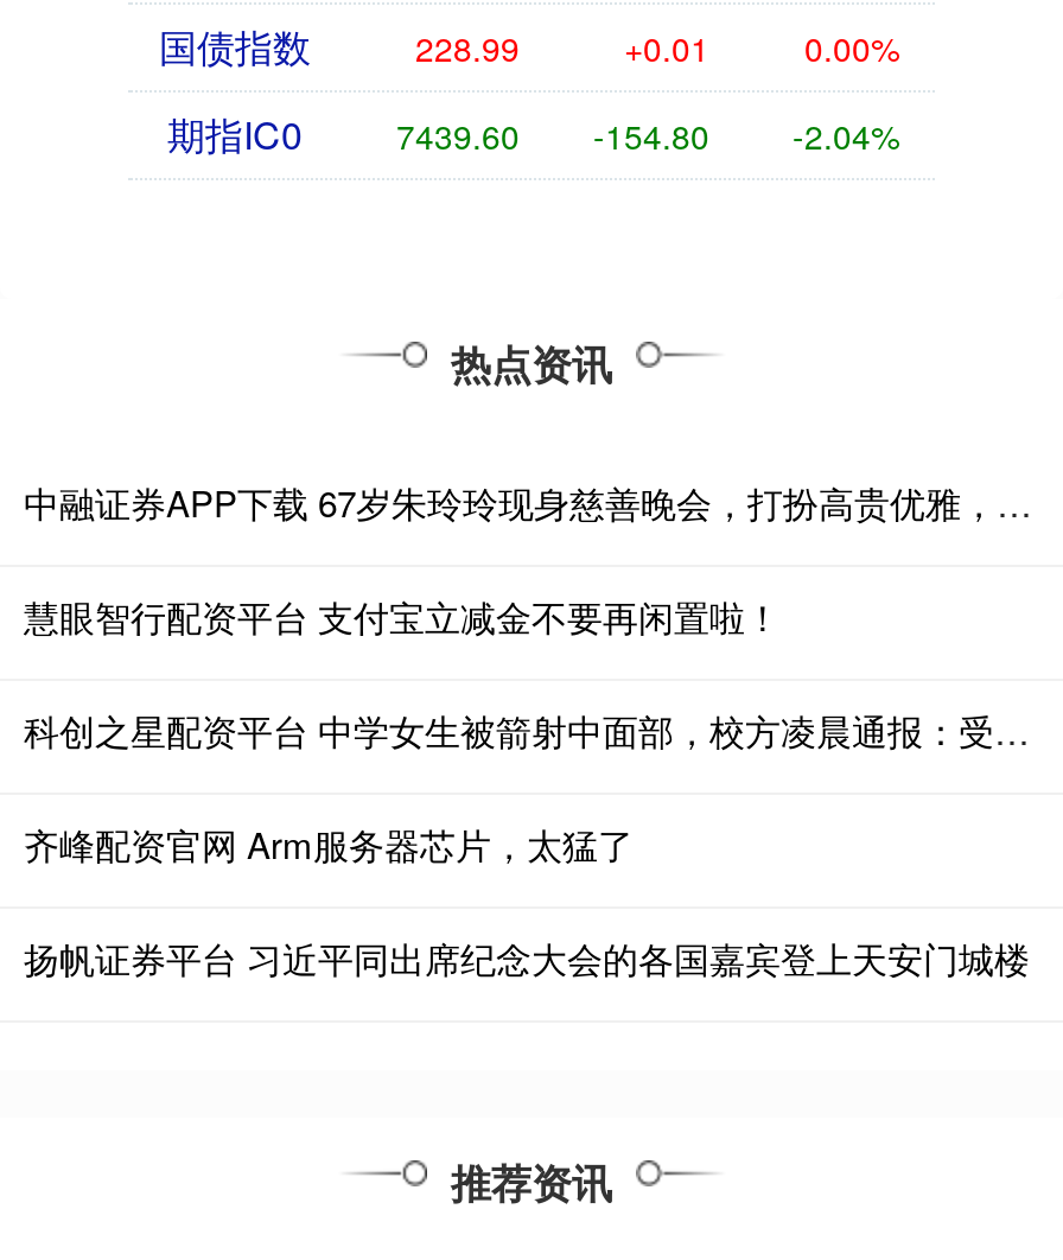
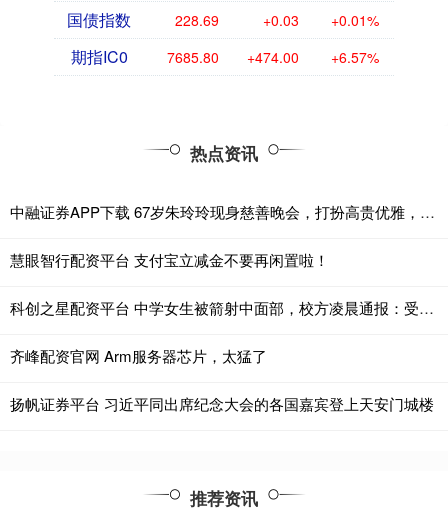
[415,24,520,72] 228.99 -> [175,10,219,30] 228.69
[624,24,709,72] +0.01 -> [263,10,299,30] +0.03
[804,24,899,72] 0.00% -> [331,10,379,30] +0.01%
[396,112,520,159] 7439.60 -> [167,47,219,67] 7685.80
[593,112,709,159] -154.80 -> [247,47,299,67] +474.00
[793,112,899,159] -2.04% -> [331,47,379,67] +6.57%

